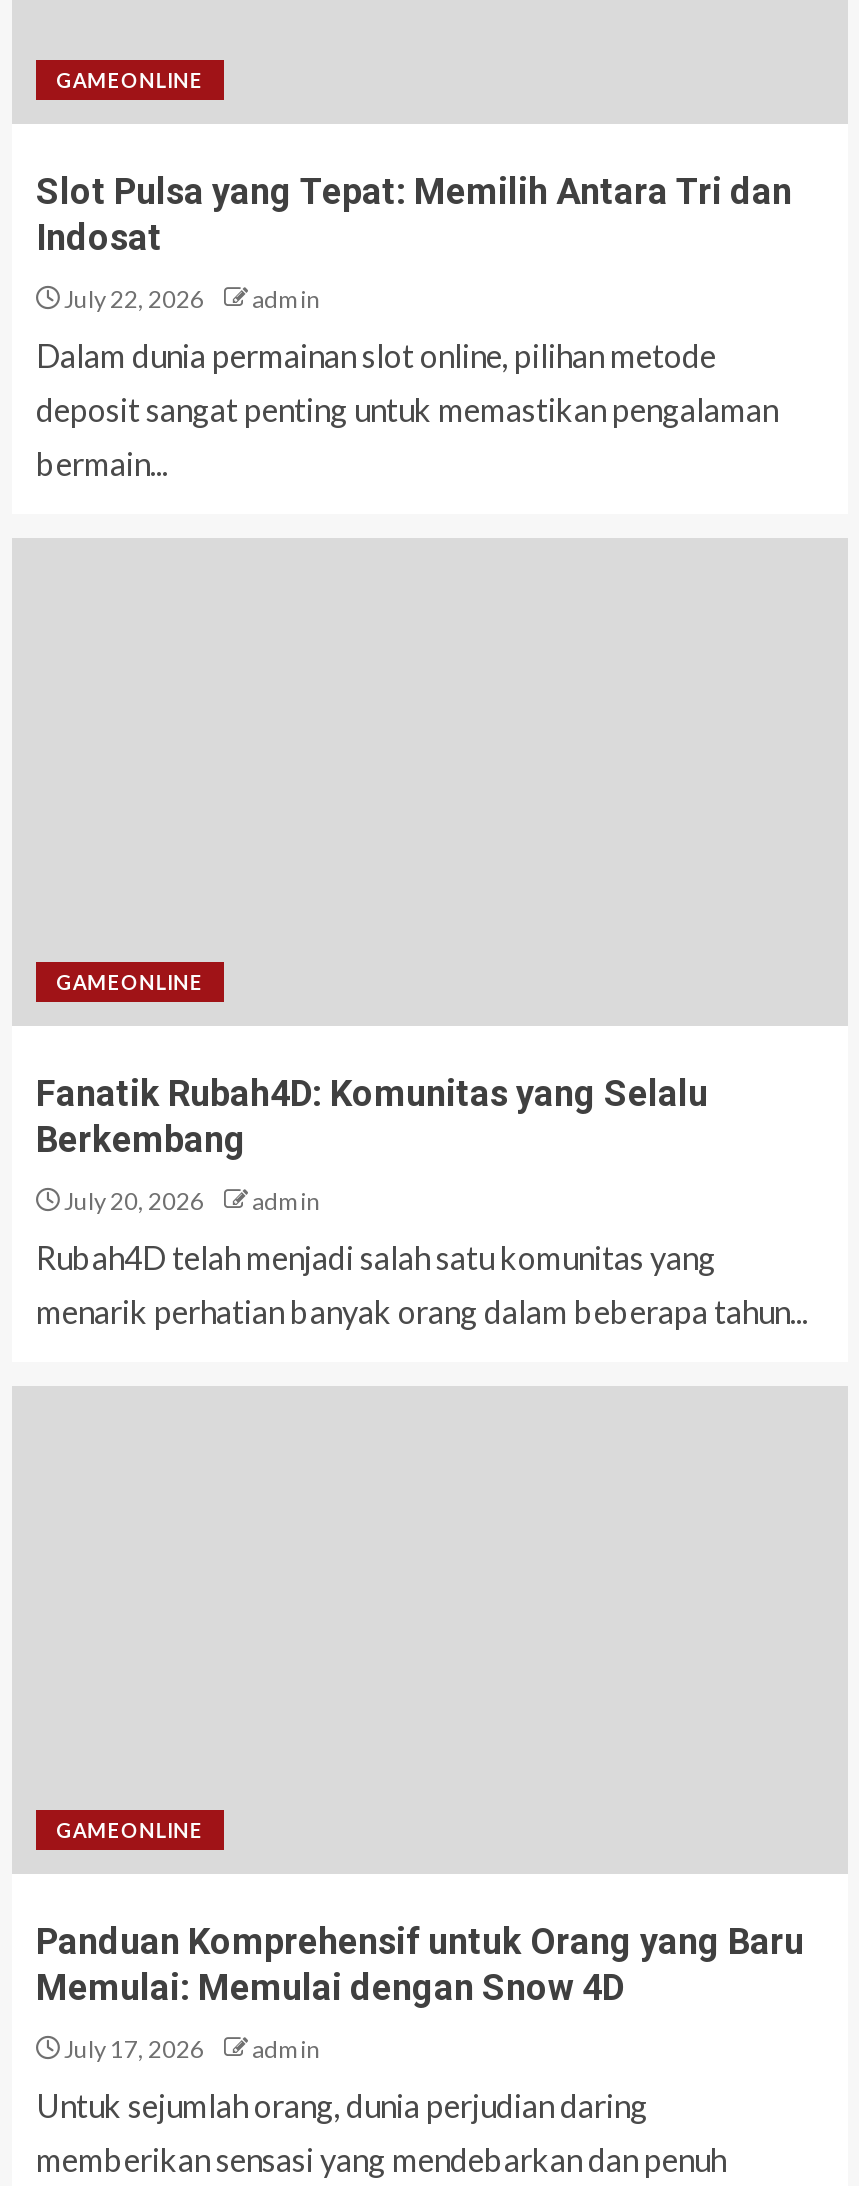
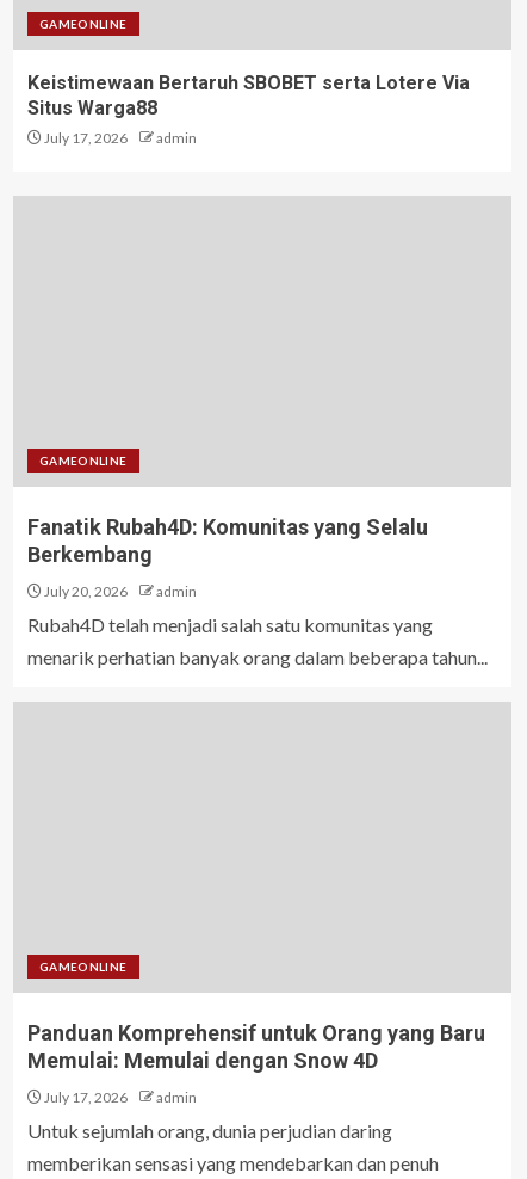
[36,170,792,314] Slot Pulsa yang Tepat: Memilih Antara Tri dan | Indosat | July 22, 2026 -> [27,72,470,147] Keistimewaan Bertaruh SBOBET serta Lotere Via | Situs Warga88 | July 17, 2026
[36,336,778,482] Dalam dunia permainan slot online, pilihan metode | deposit sangat penting untuk memastikan pengalaman | bermain... -> none

